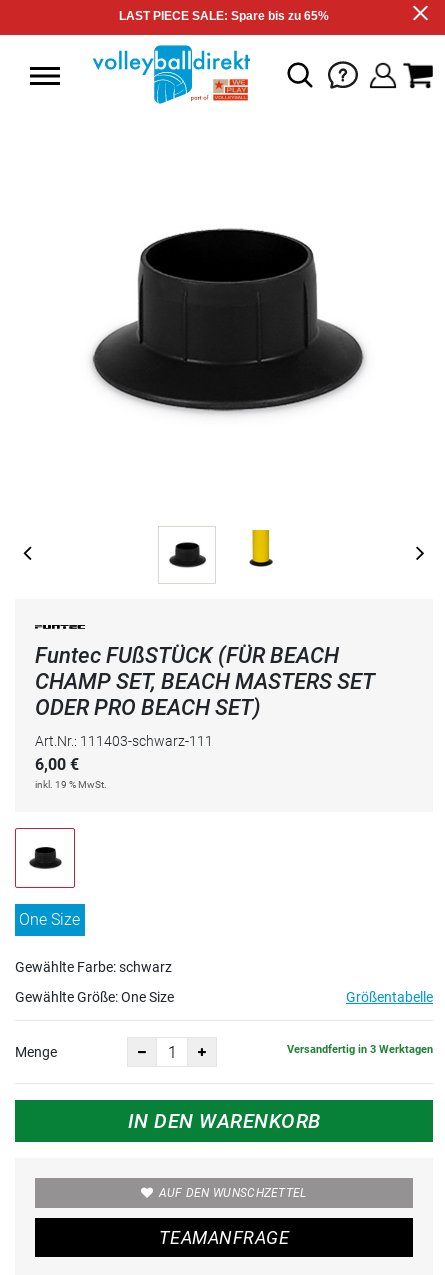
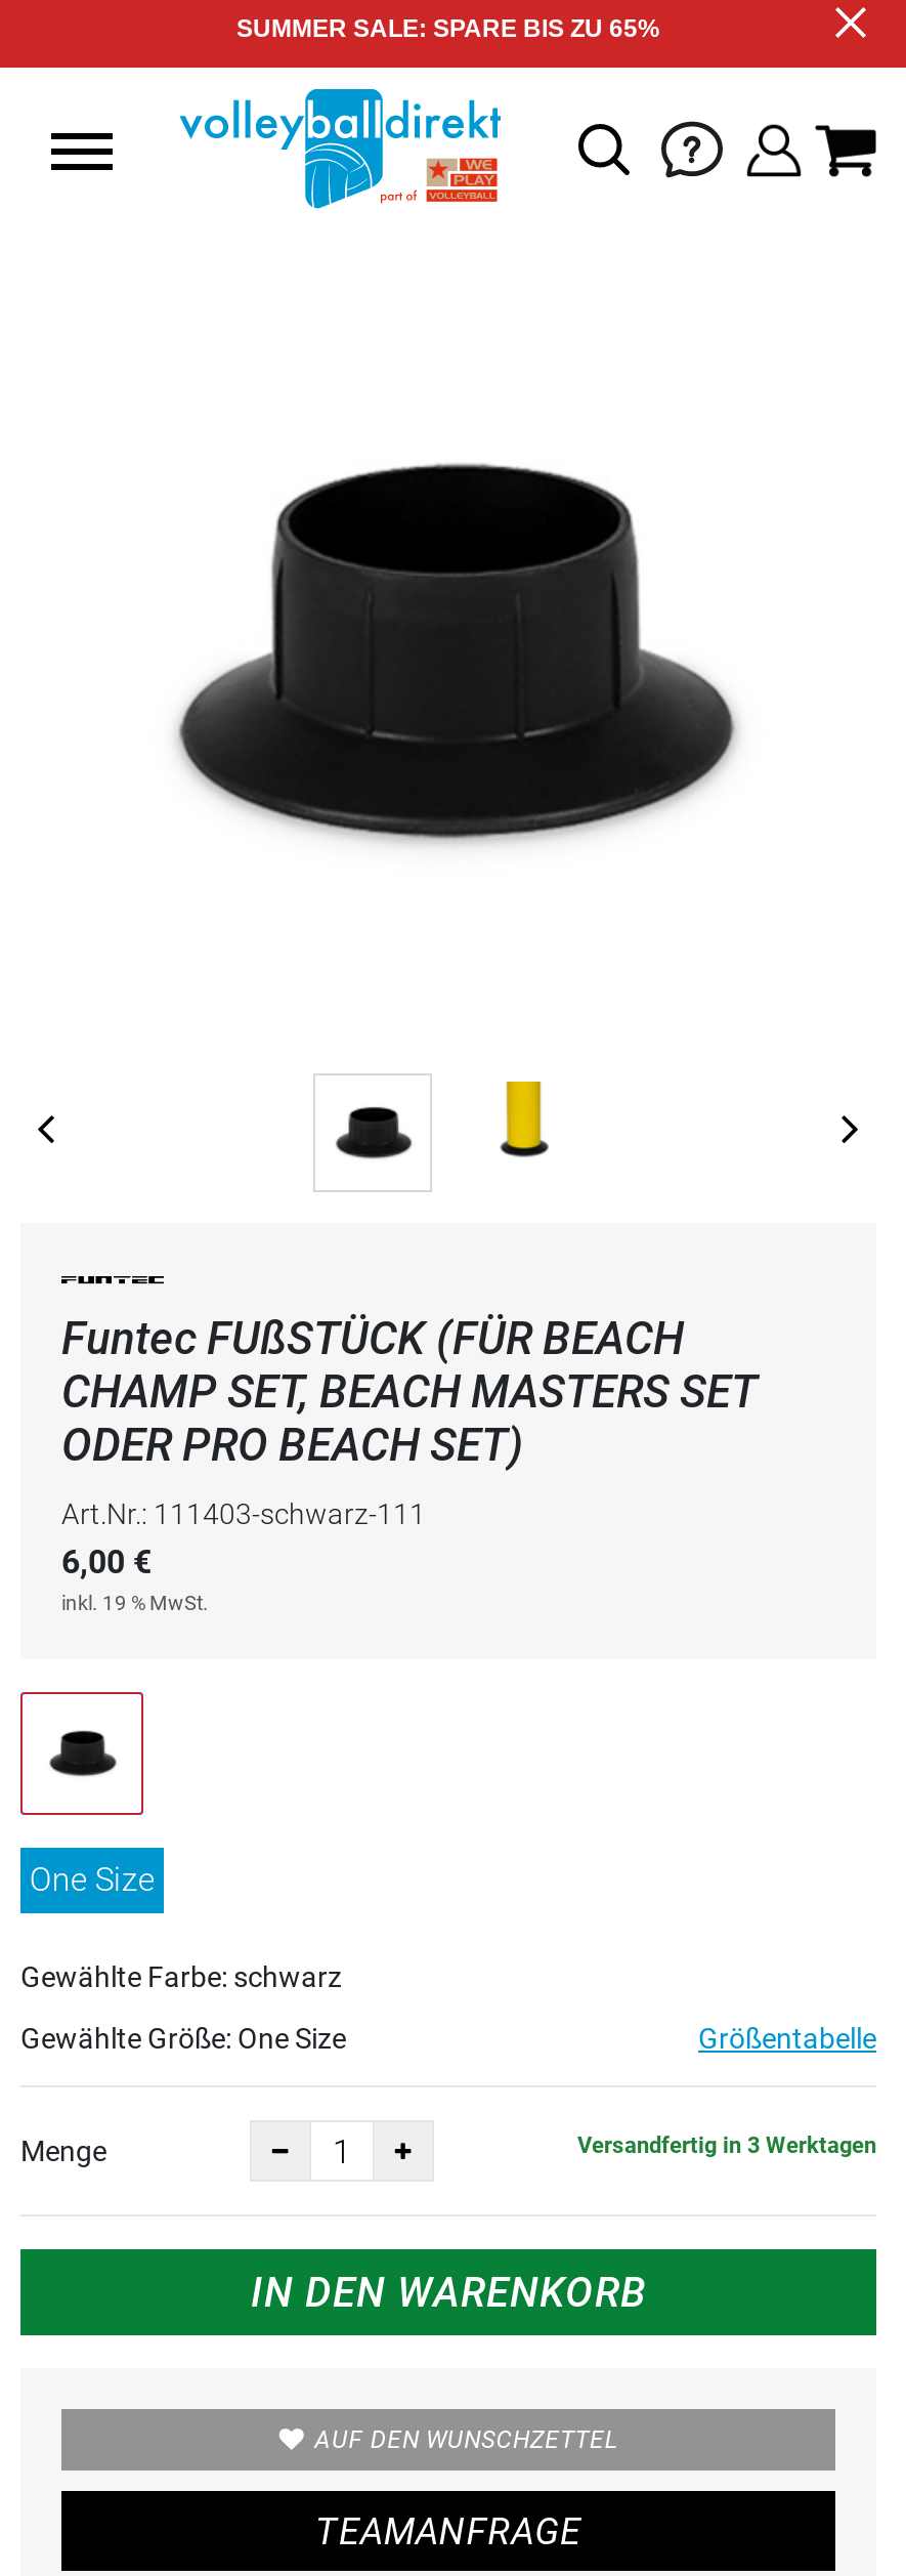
[119,9,329,23] LAST PIECE SALE: Spare bis zu 65% -> [236,14,660,43] SUMMER SALE: SPARE BIS ZU 65%

